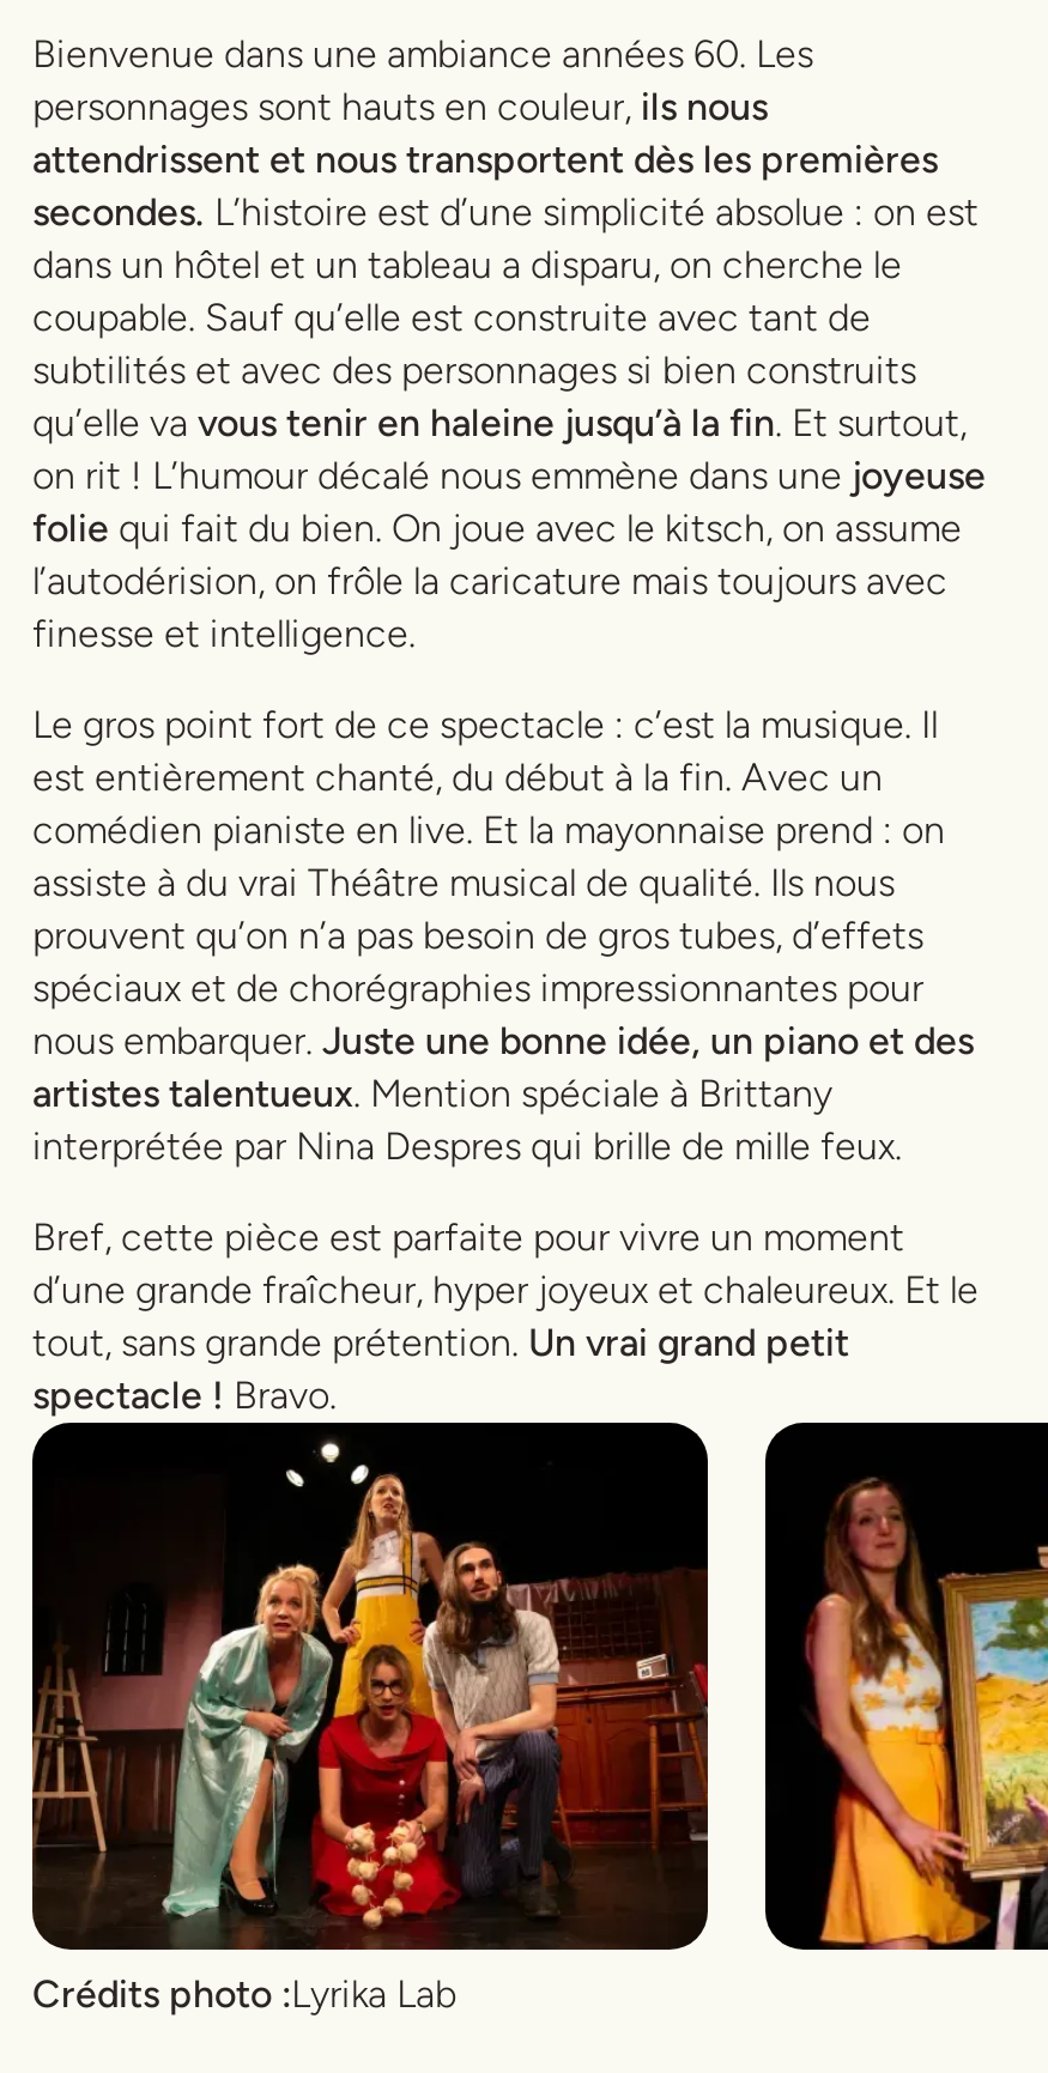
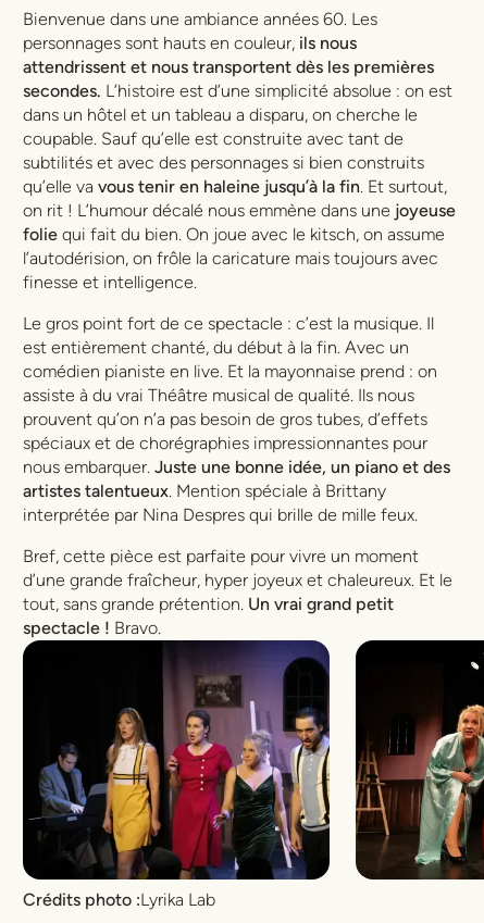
[30,1423,710,1950] [image] -> [22,640,331,880] [image]
[763,1471,1041,1952] [image] -> [355,661,481,881] [image]

